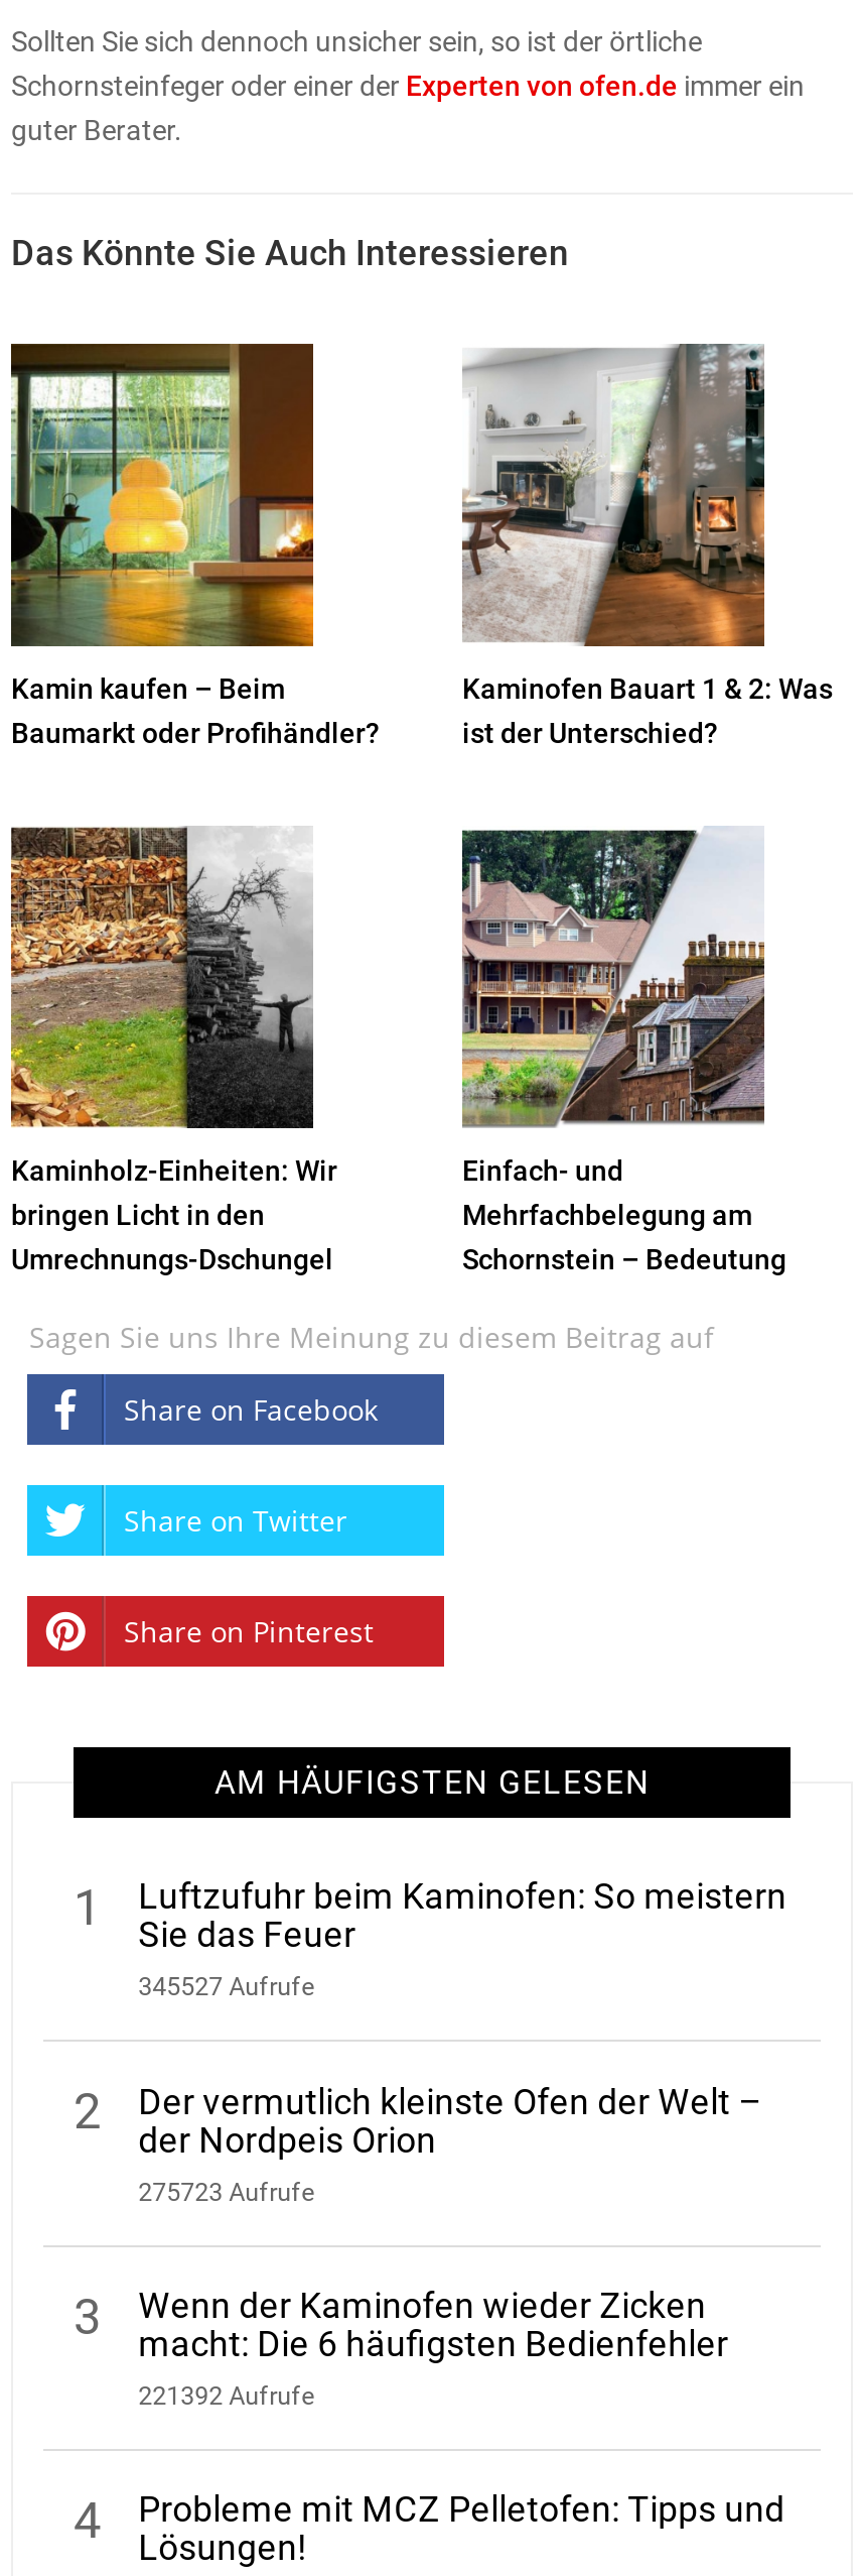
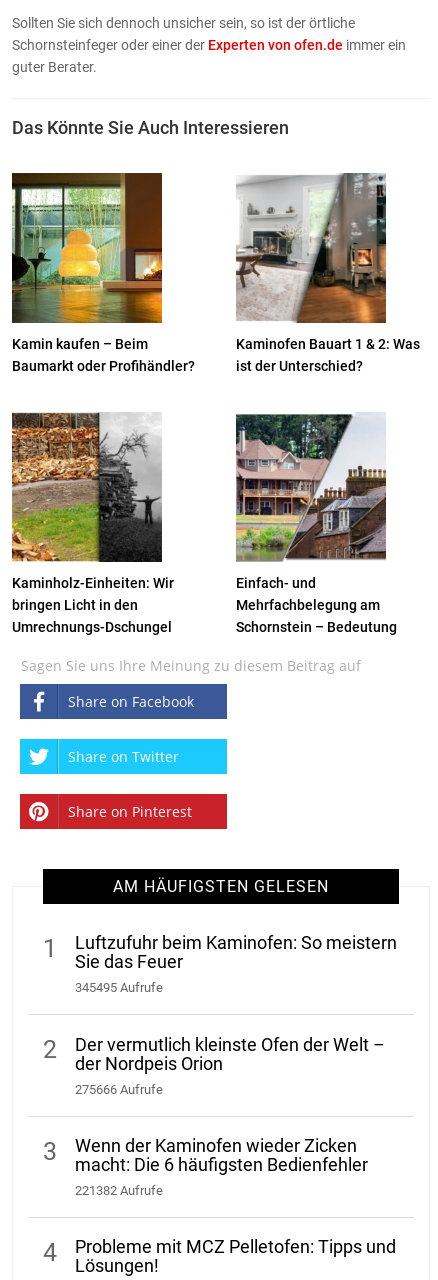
[138,1972,316,2002] 345527 Aufrufe -> [75,980,163,995] 345495 Aufrufe
[138,2176,316,2206] 275723 Aufrufe -> [75,1082,163,1097] 275666 Aufrufe
[138,2380,316,2410] 221392 Aufrufe -> [75,1183,163,1198] 221382 Aufrufe

